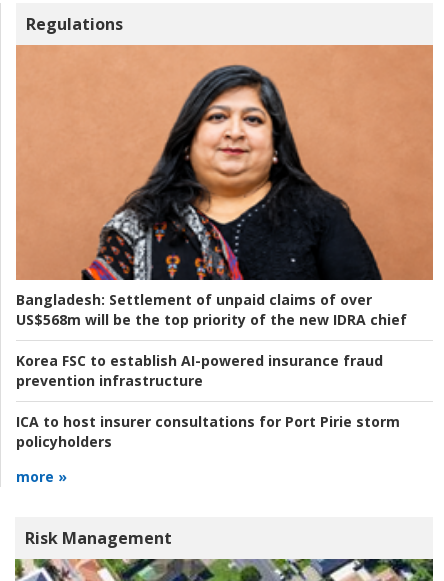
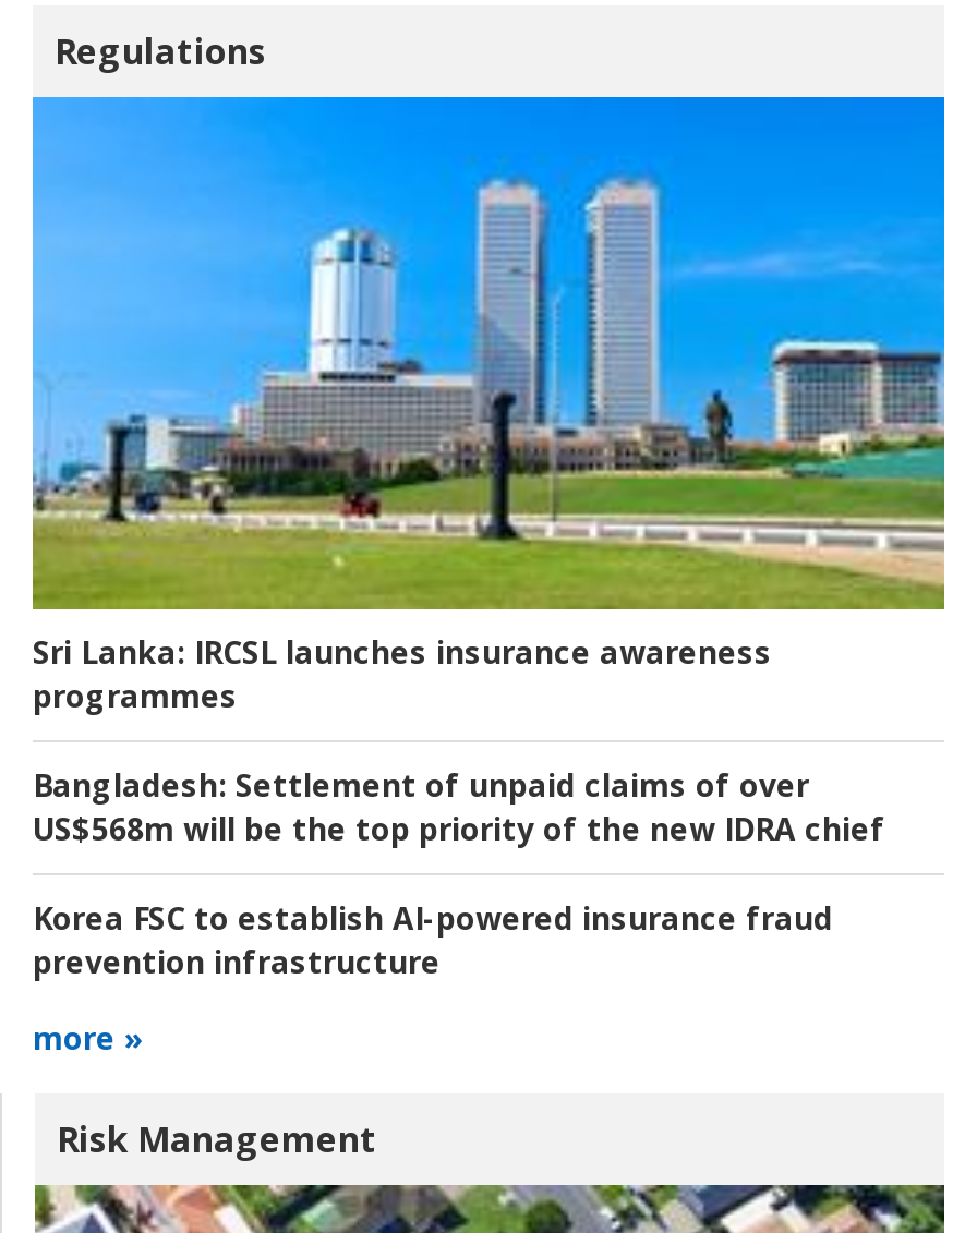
none -> [33,631,772,716] Sri Lanka: IRCSL launches insurance awareness | programmes
[15,44,434,281] [image] -> [31,94,946,613] [image]
moved [16,290,407,390] -> [33,764,885,982]: Bangladesh: Settlement of unpaid claims of over | US$568m will be the top priority of the new IDRA chief | Korea FSC to establish AI-powered insurance fraud | prevention infrastructure
[16,412,400,451] ICA to host insurer consultations for Port Pirie storm | policyholders -> none

